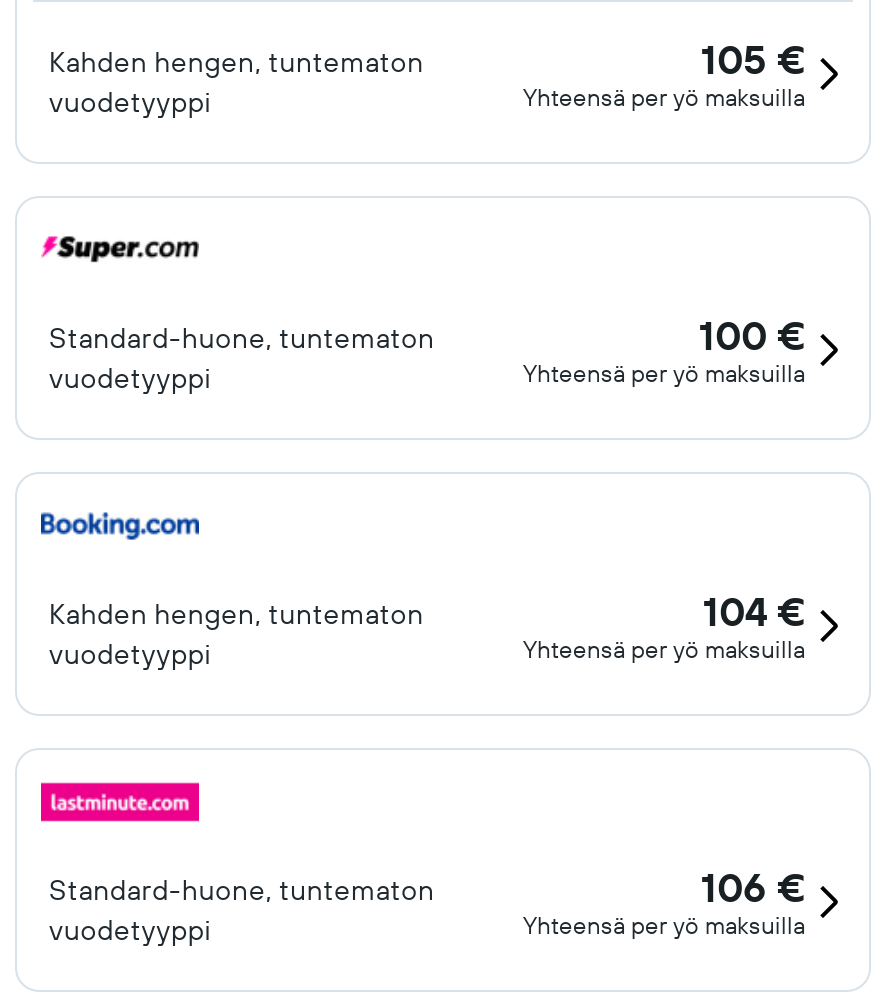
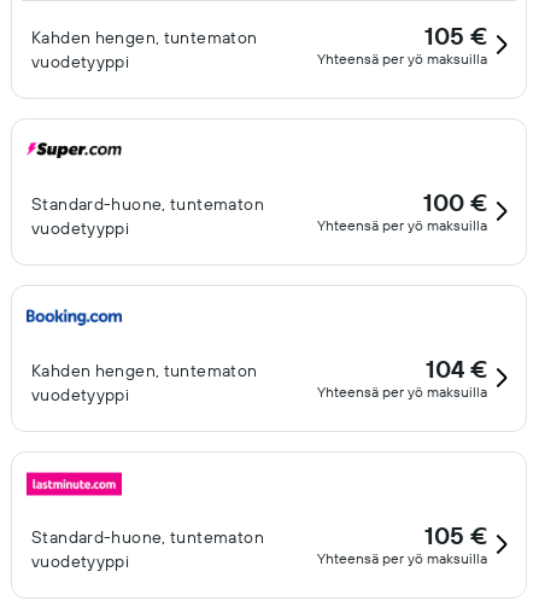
[701,862,805,912] 106 € -> [424,520,487,550] 105 €

